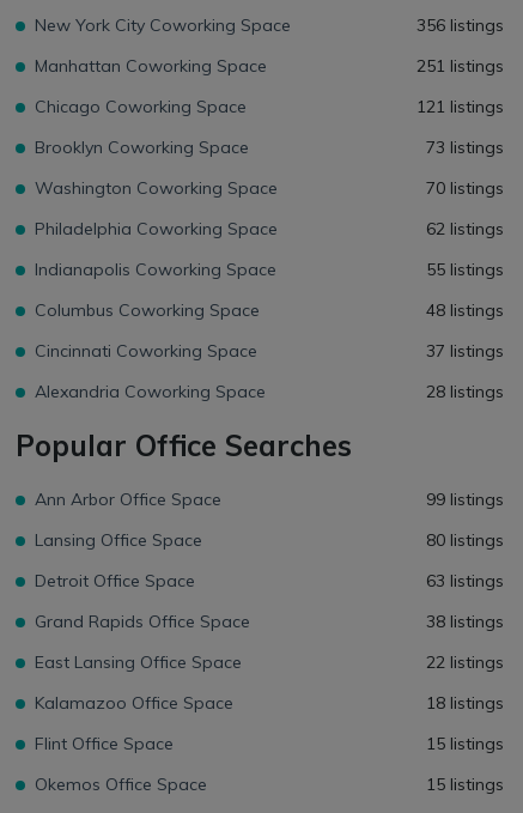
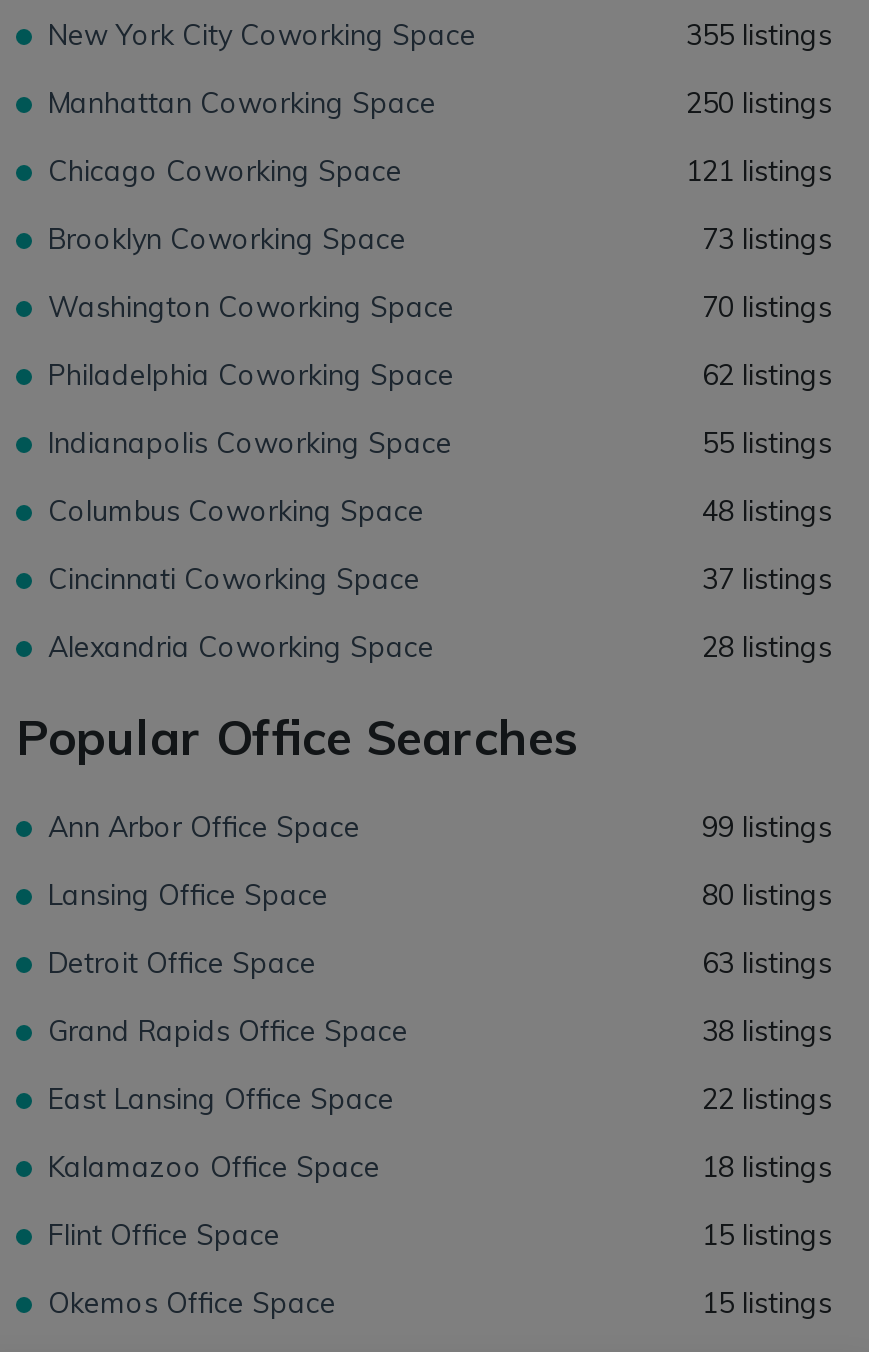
[416,15,504,37] 356 listings -> [686,18,832,54] 355 listings
[416,56,504,77] 251 listings -> [686,86,832,122] 250 listings

